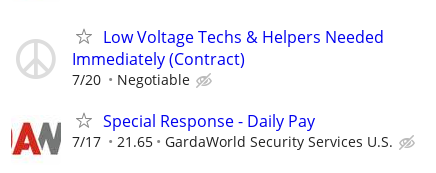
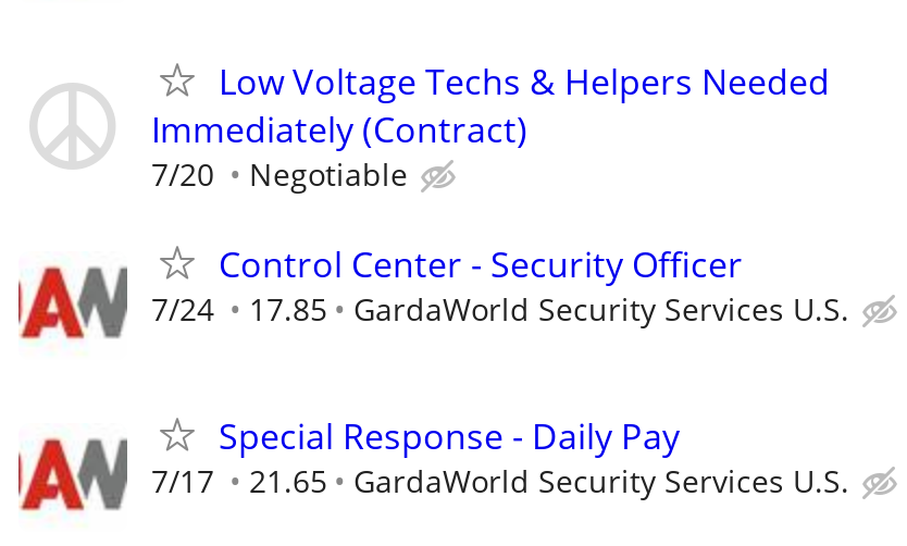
none -> [151,240,849,329] Control Center - Security Officer | 7/24 | 17.85 | GardaWorld Security Services U.S.

